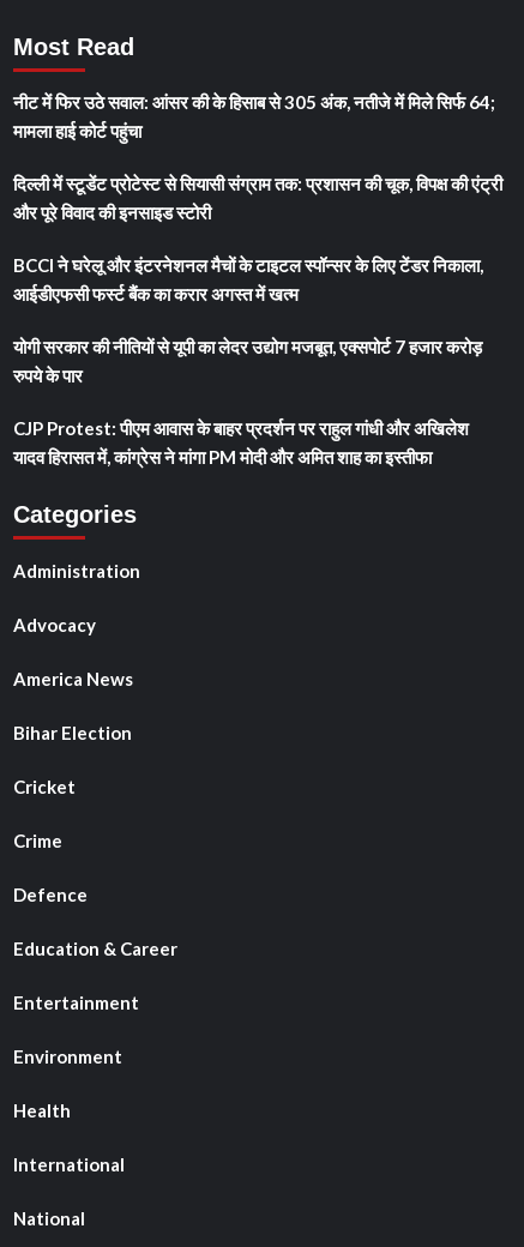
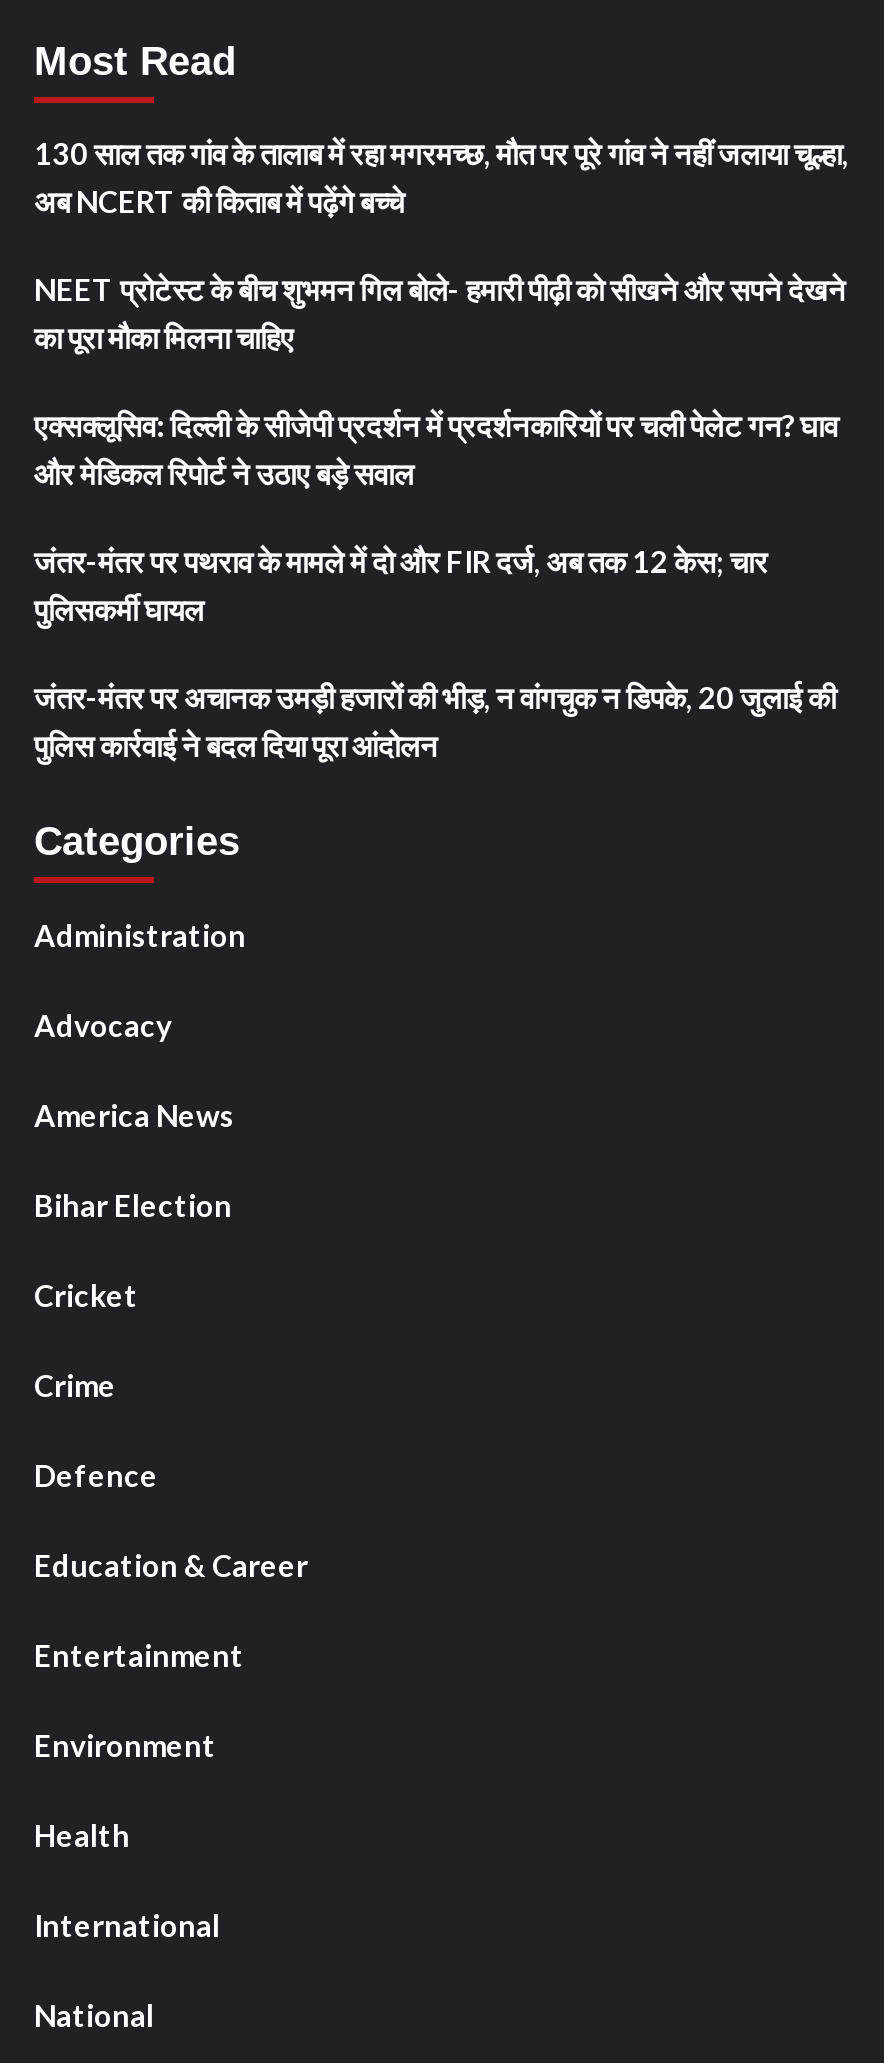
[13,91,495,141] नीट में फिर उठे सवाल: आंसर की के हिसाब से 305 अंक, नतीजे में मिले सिर्फ 64; | मामला हाई कोर्ट पहुंचा -> [34,134,848,218] 130 साल तक गांव के तालाब में रहा मगरमच्छ, मौत पर पूरे गांव ने नहीं जलाया चूल्हा, | अब NCERT की किताब में पढ़ेंगे बच्चे
[13,172,502,222] दिल्ली में स्टूडेंट प्रोटेस्ट से सियासी संग्राम तक: प्रशासन की चूक, विपक्ष की एंट्री | और पूरे विवाद की इनसाइड स्टोरी -> [34,270,846,354] NEET प्रोटेस्ट के बीच शुभमन गिल बोले- हमारी पीढ़ी को सीखने और सपने देखने | का पूरा मौका मिलना चाहिए
[13,254,483,304] BCCI ने घरेलू और इंटरनेशनल मैचों के टाइटल स्पॉन्सर के लिए टेंडर निकाला, | आईडीएफसी फर्स्ट बैंक का करार अगस्त में खत्म -> [34,406,838,490] एक्सक्लूसिव: दिल्ली के सीजेपी प्रदर्शन में प्रदर्शनकारियों पर चली पेलेट गन? घाव | और मेडिकल रिपोर्ट ने उठाए बड़े सवाल
[13,335,482,385] योगी सरकार की नीतियों से यूपी का लेदर उद्योग मजबूत, एक्सपोर्ट 7 हजार करोड़ | रुपये के पार -> [34,542,768,626] जंतर-मंतर पर पथराव के मामले में दो और FIR दर्ज, अब तक 12 केस; चार | पुलिसकर्मी घायल
[13,417,469,467] CJP Protest: पीएम आवास के बाहर प्रदर्शन पर राहुल गांधी और अखिलेश | यादव हिरासत में, कांग्रेस ने मांगा PM मोदी और अमित शाह का इस्तीफा -> [34,678,836,762] जंतर-मंतर पर अचानक उमड़ी हजारों की भीड़, न वांगचुक न डिपके, 20 जुलाई की | पुलिस कार्रवाई ने बदल दिया पूरा आंदोलन

